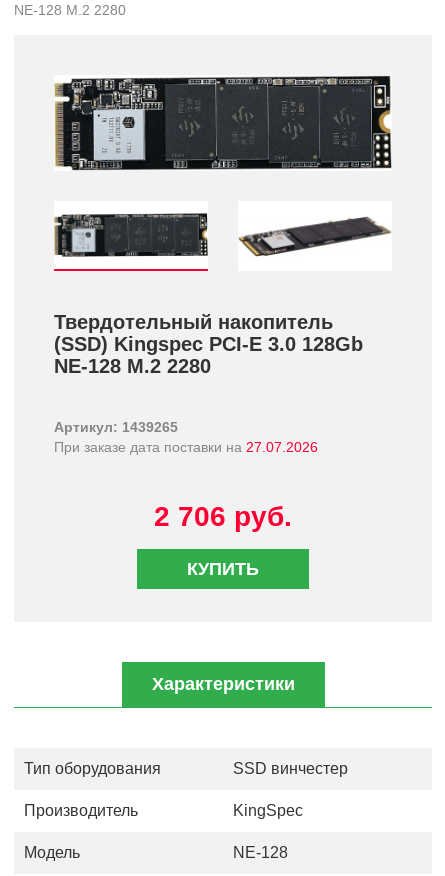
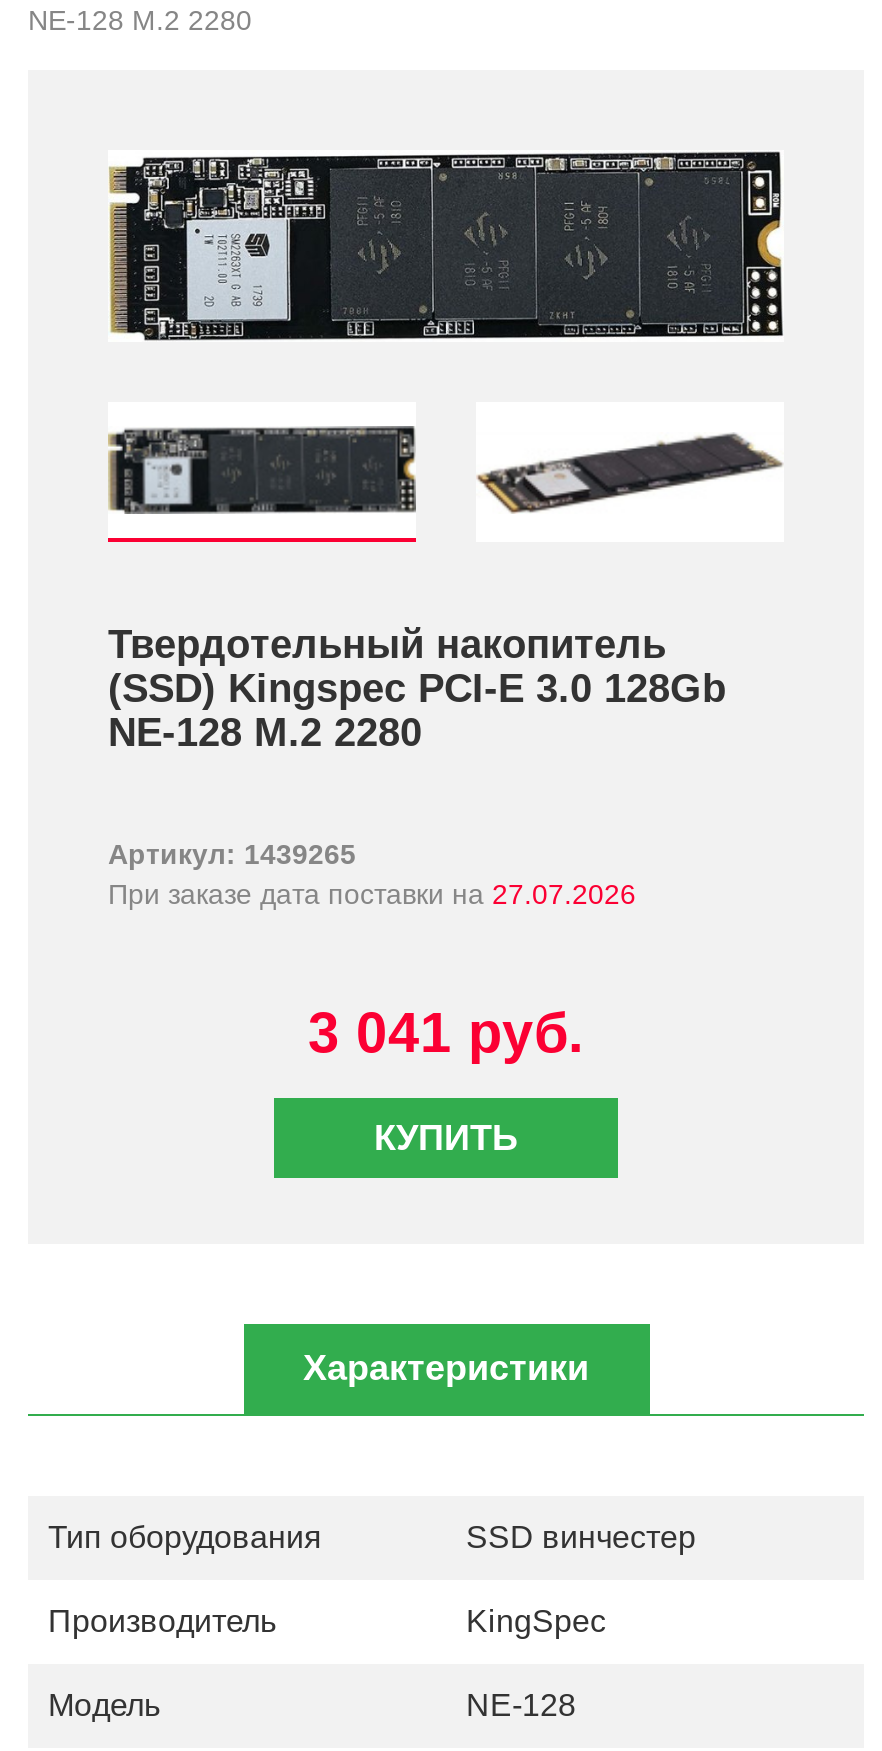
[154,501,292,532] 2 706 руб. -> [308,1003,584,1065] 3 041 руб.

